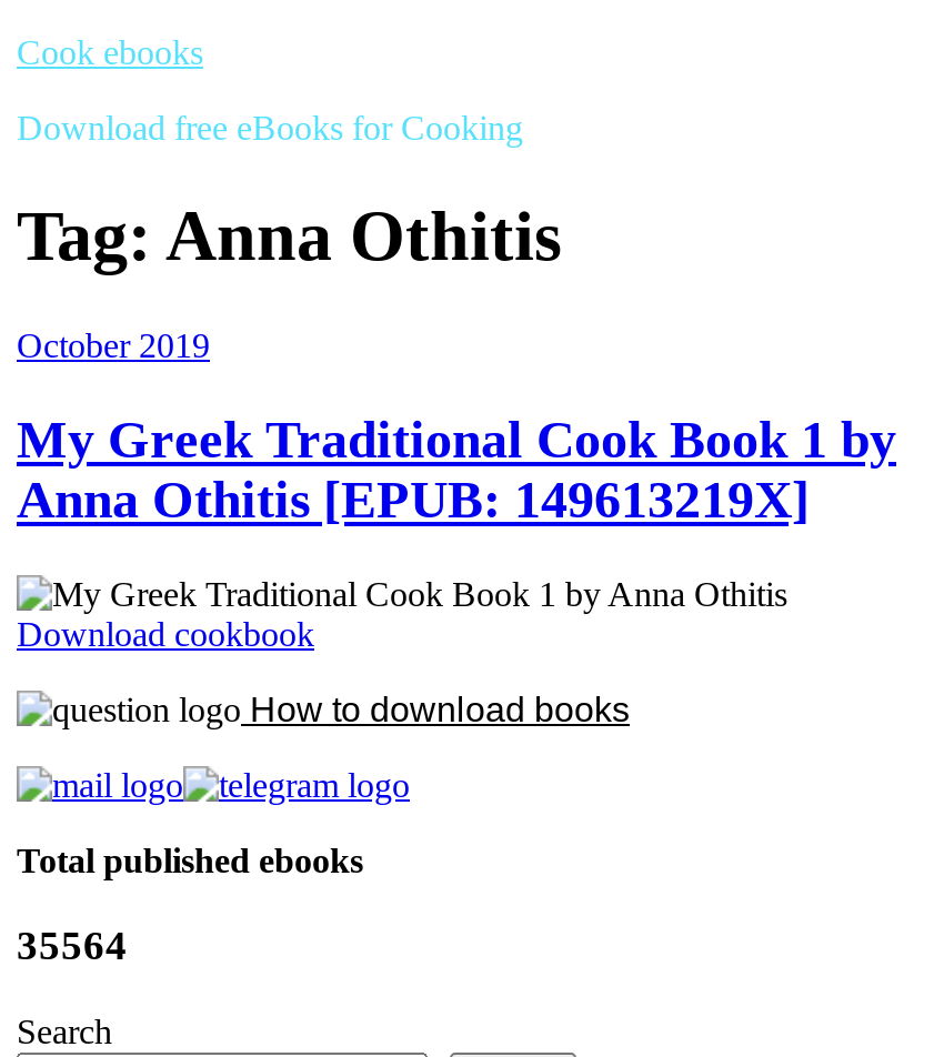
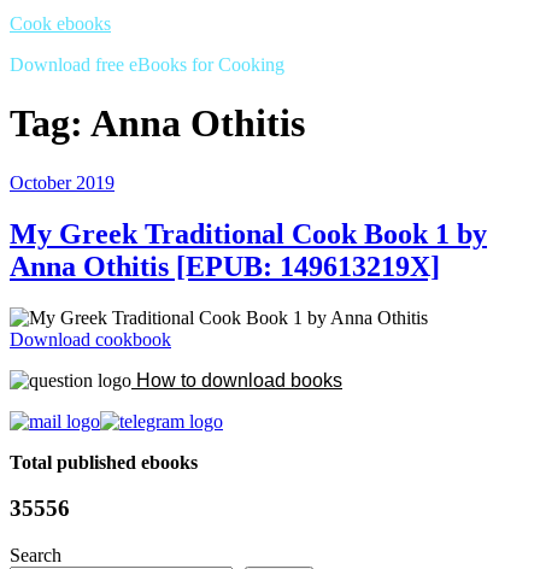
[17,922,128,969] 35564 -> [10,496,70,521] 35556

